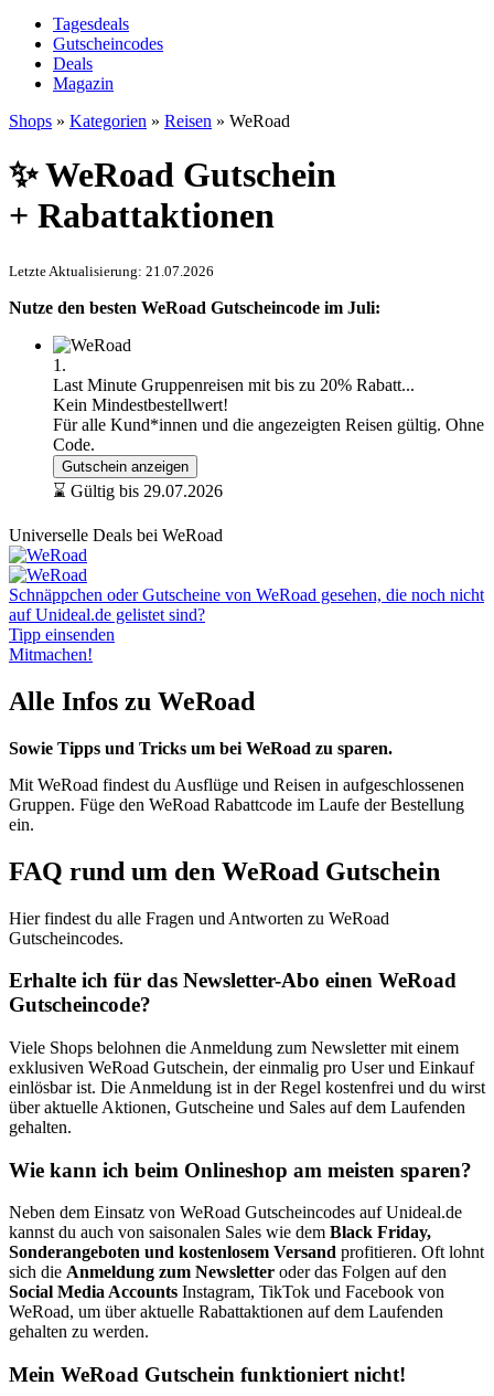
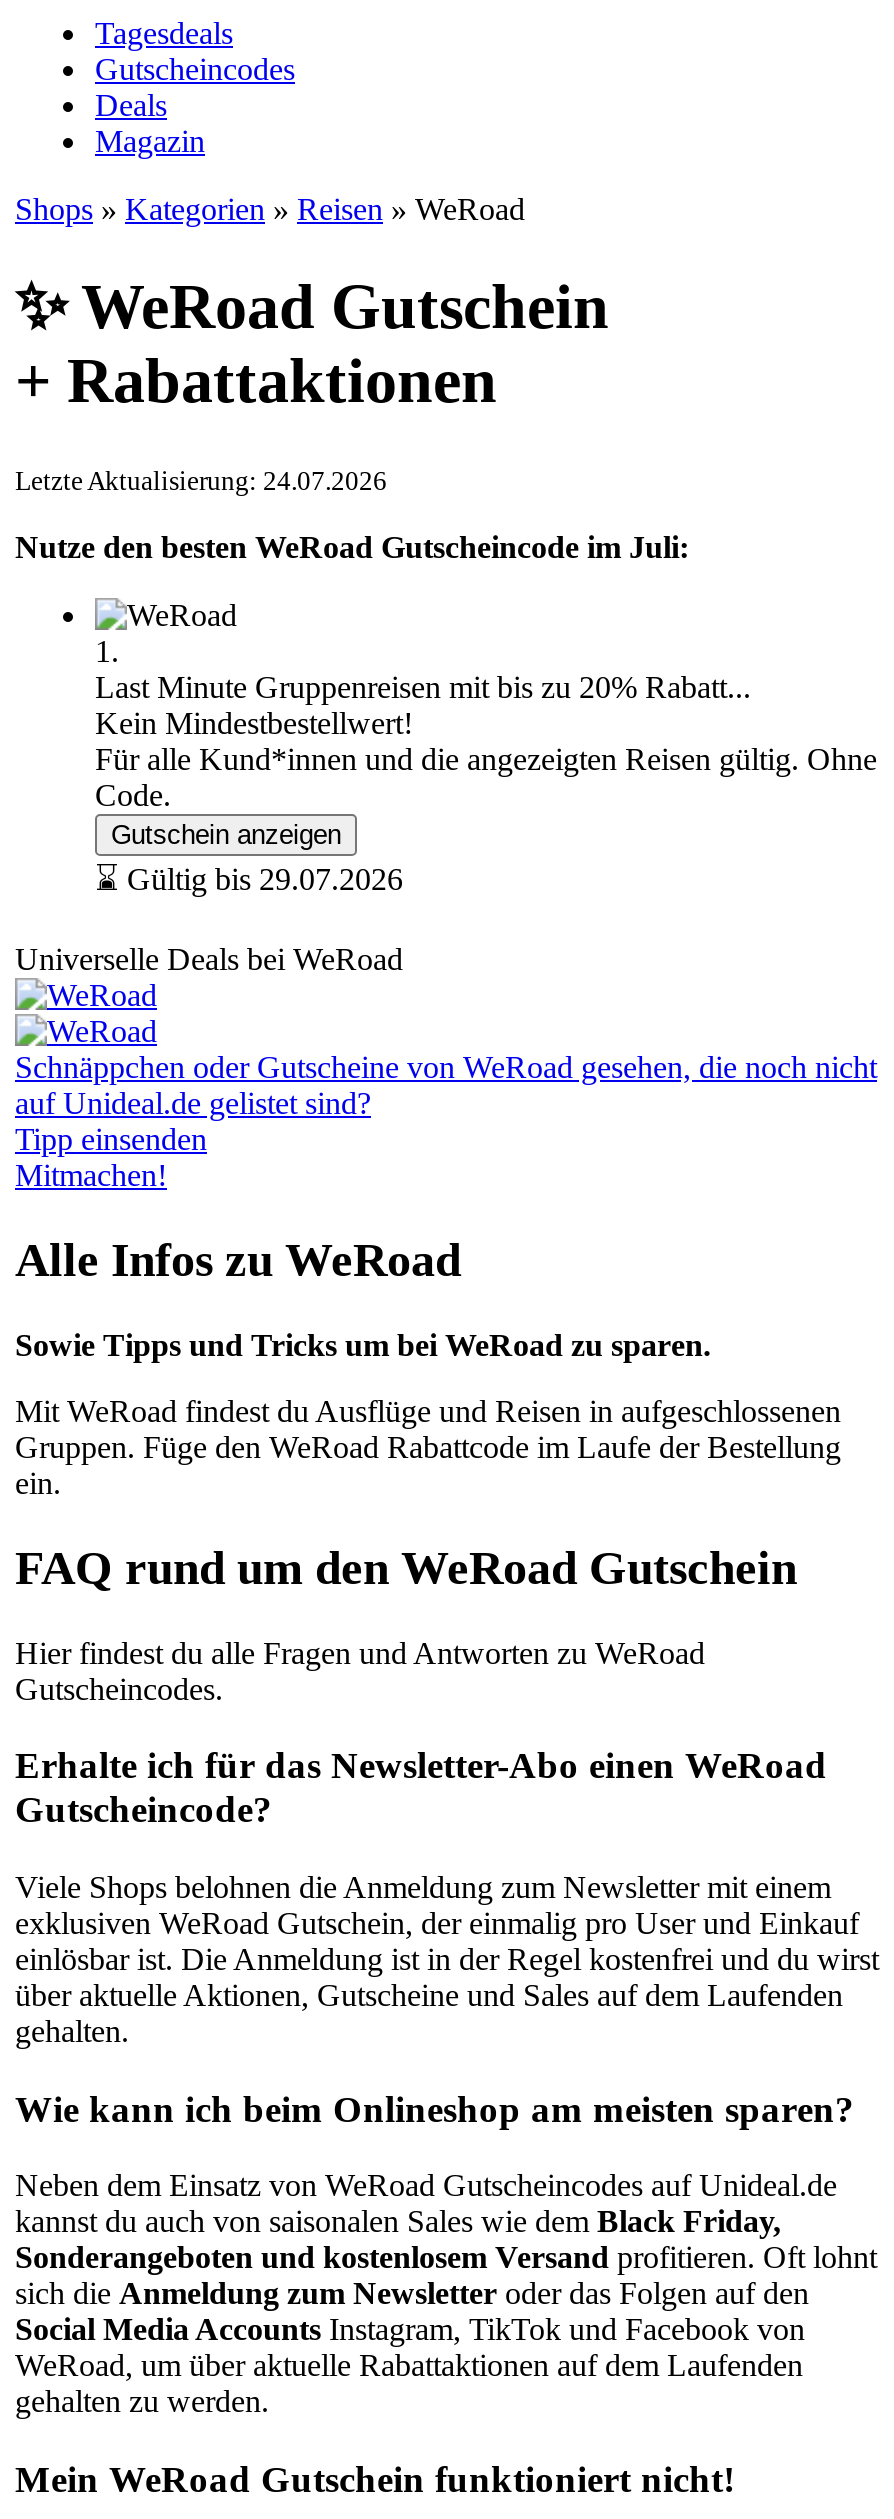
[9,263,214,279] Letzte Aktualisierung: 21.07.2026 -> [15,466,387,496] Letzte Aktualisierung: 24.07.2026

